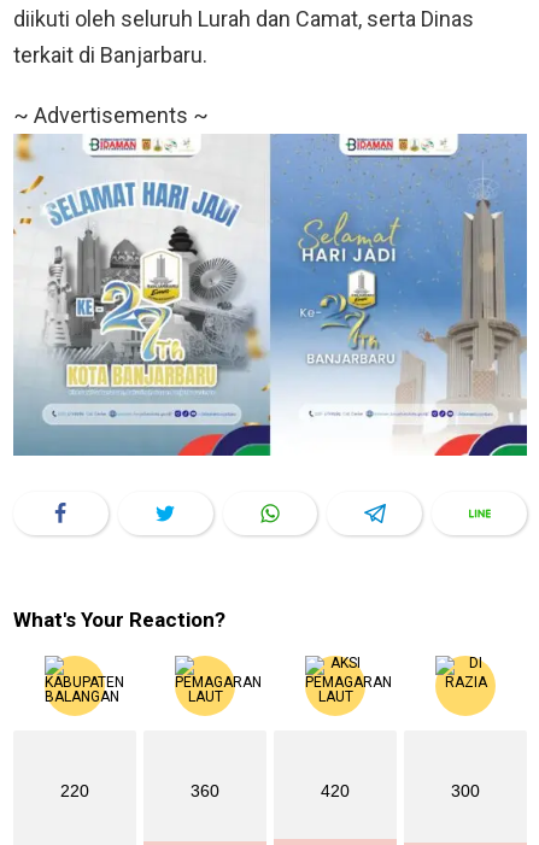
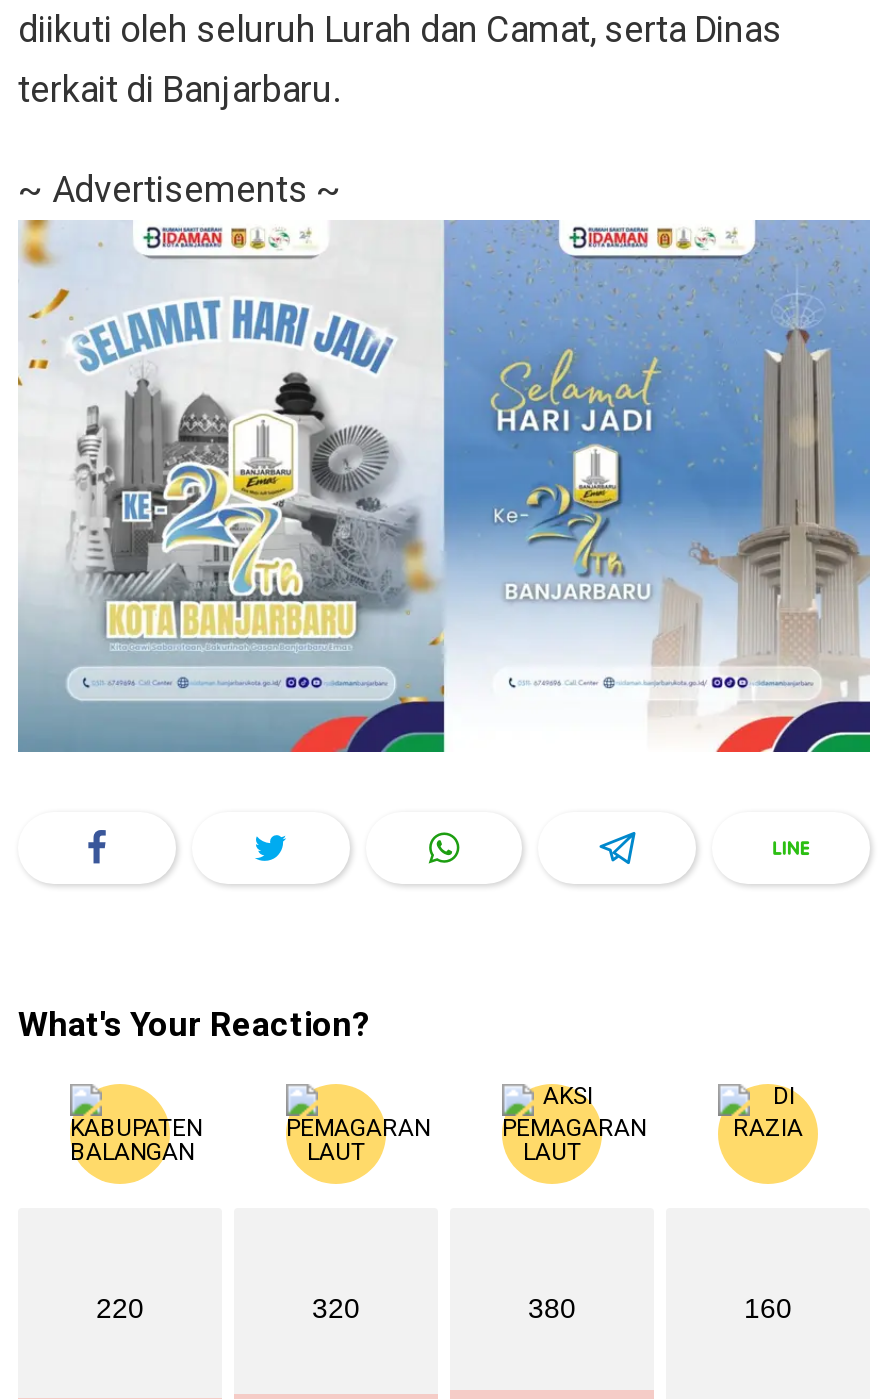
[191,781,219,800] 360 -> [312,1293,360,1325] 320
[321,781,350,800] 420 -> [528,1293,576,1325] 380
[451,781,480,800] 300 -> [744,1293,792,1325] 160

